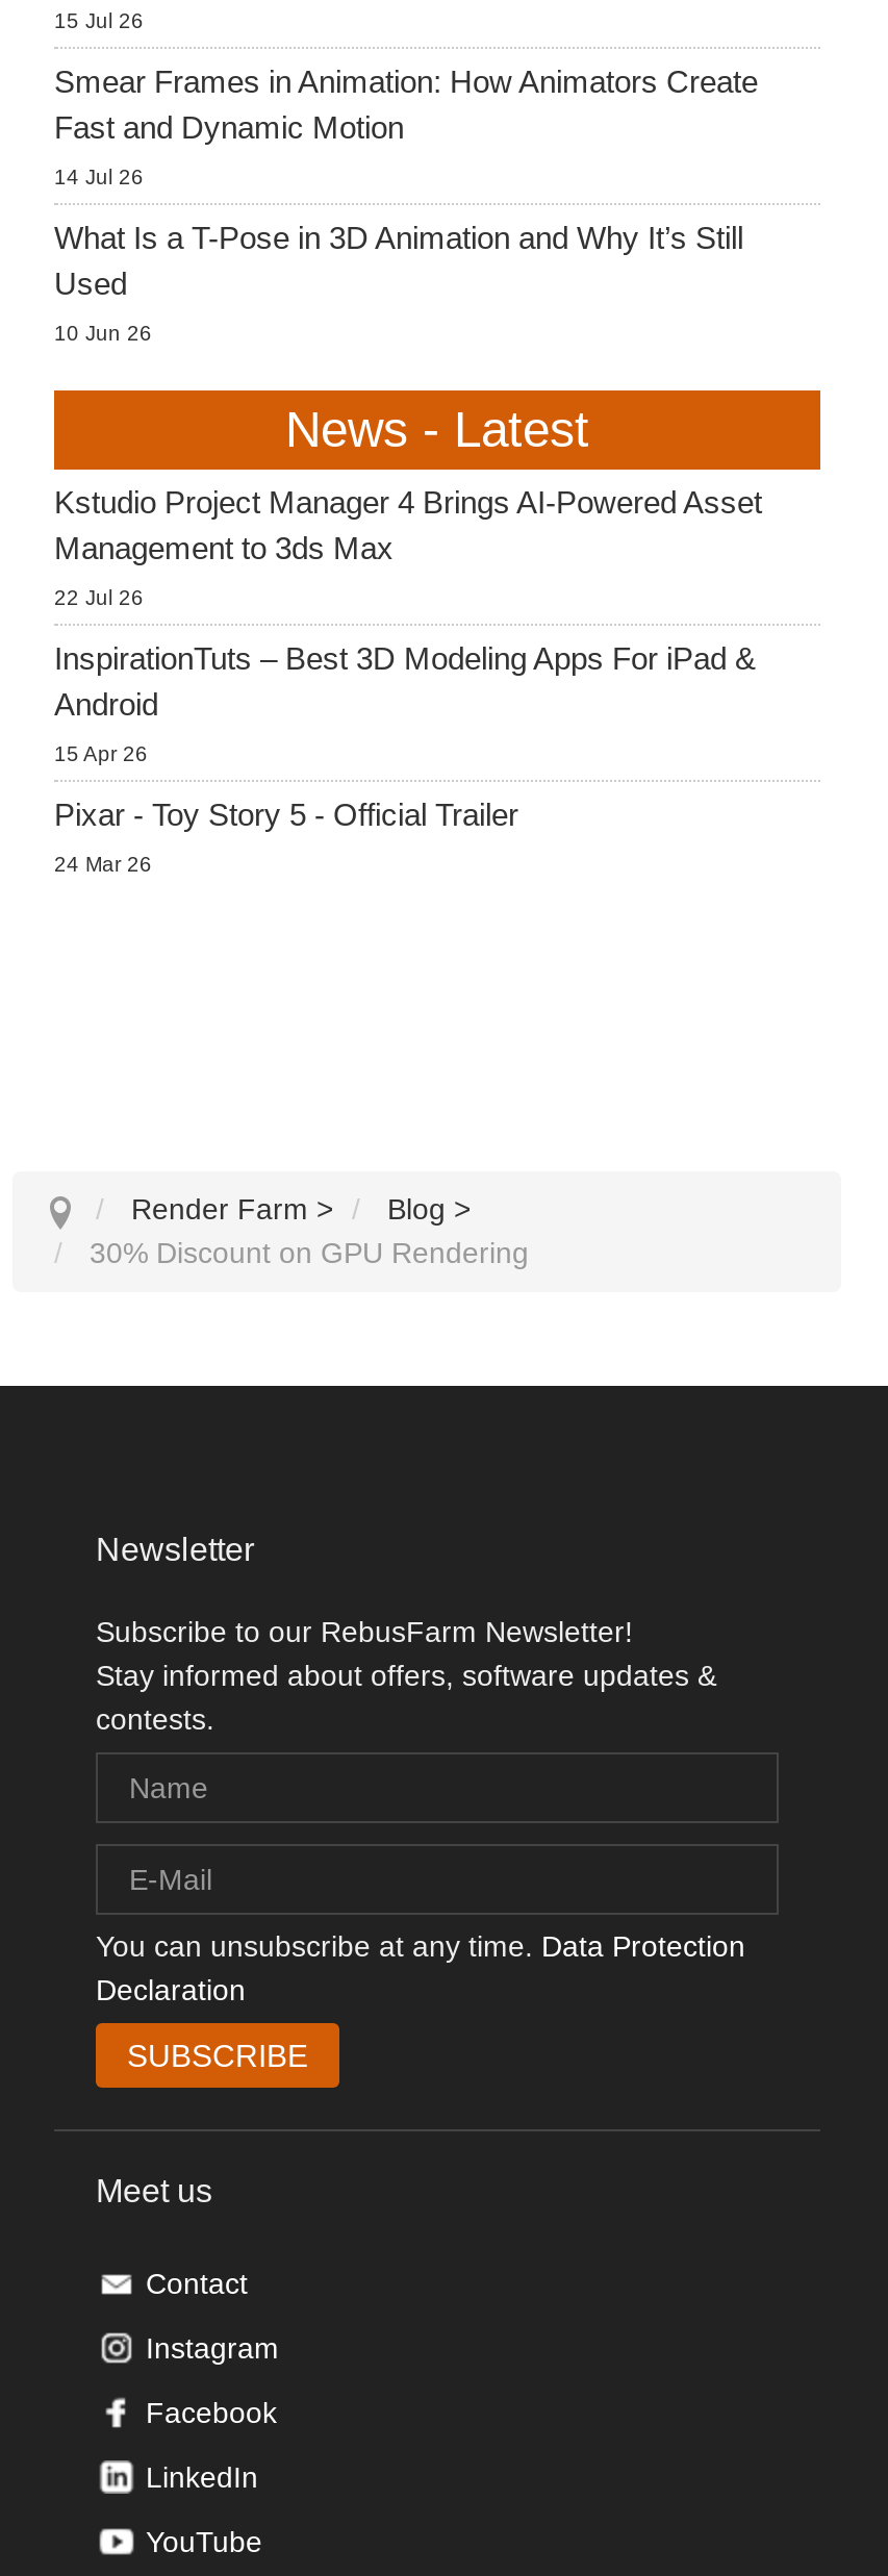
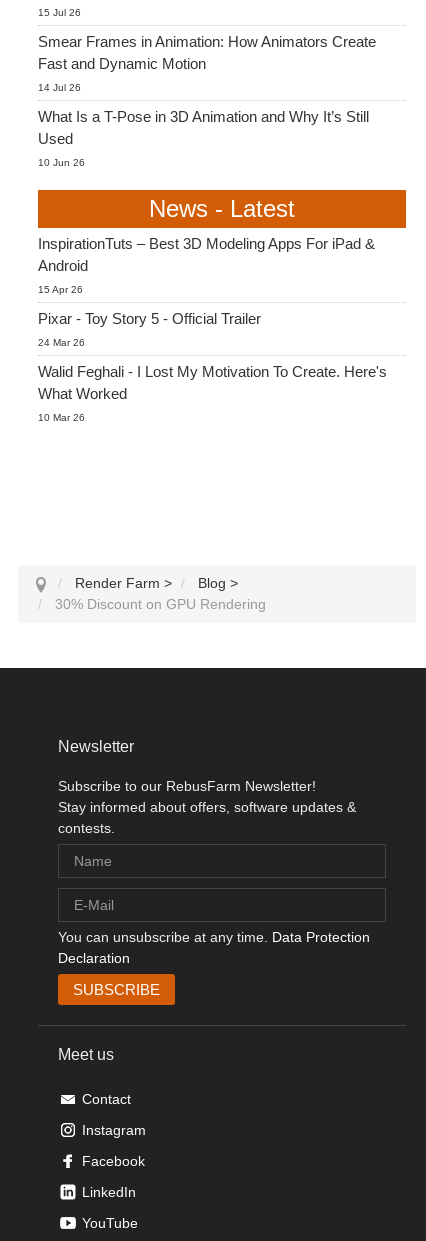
[54,485,762,610] Kstudio Project Manager 4 Brings AI-Powered Asset | Management to 3ds Max | 22 Jul 26 -> none
moved [54,641,756,876] -> [38,235,375,348]: InspirationTuts – Best 3D Modeling Apps For iPad & | Android | 15 Apr 26 | Pixar - Toy Story 5 - Official Trailer | 24 Mar 26
none -> [38,363,387,423] Walid Feghali - I Lost My Motivation To Create. Here's | What Worked | 10 Mar 26

